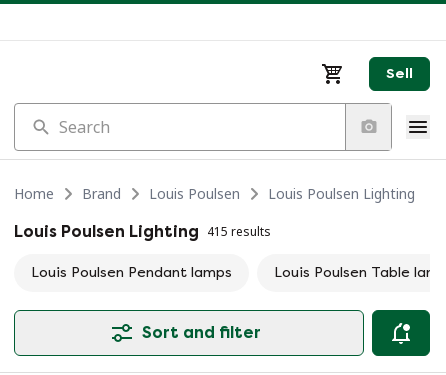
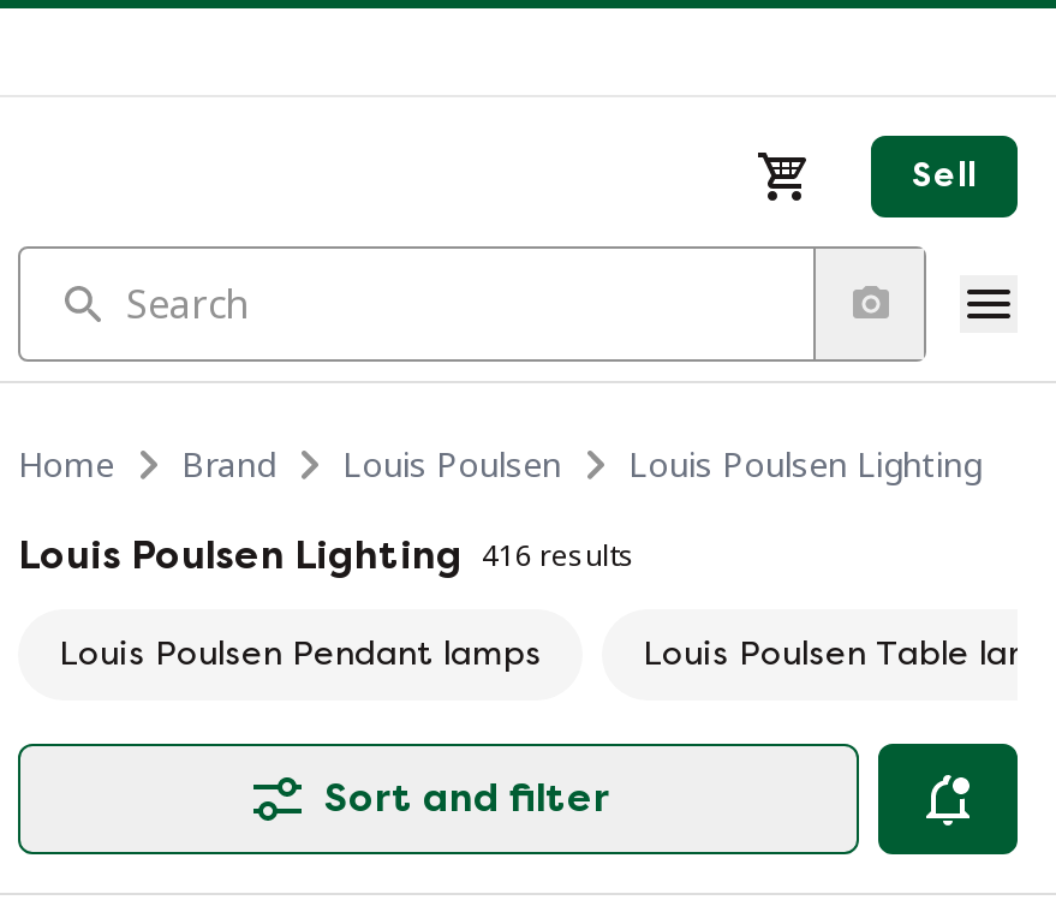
[14,222,271,241] Louis Poulsen Lighting 415 results -> [18,532,636,578] Louis Poulsen Lighting 416 results

